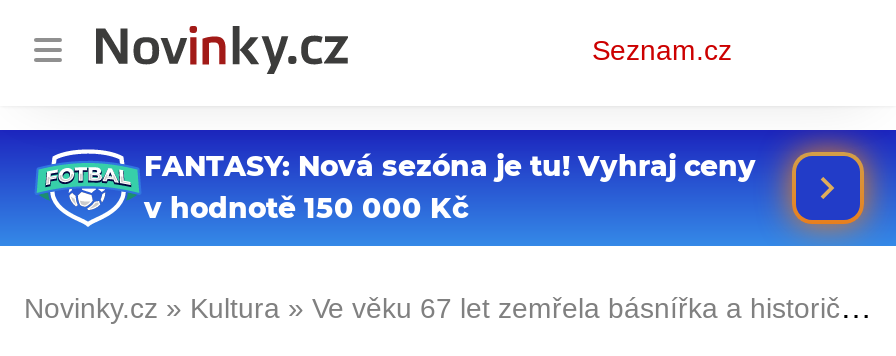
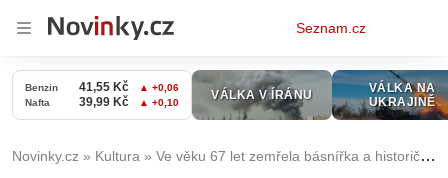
[6,128,890,248] [image] -> [3,68,445,125] [image]

